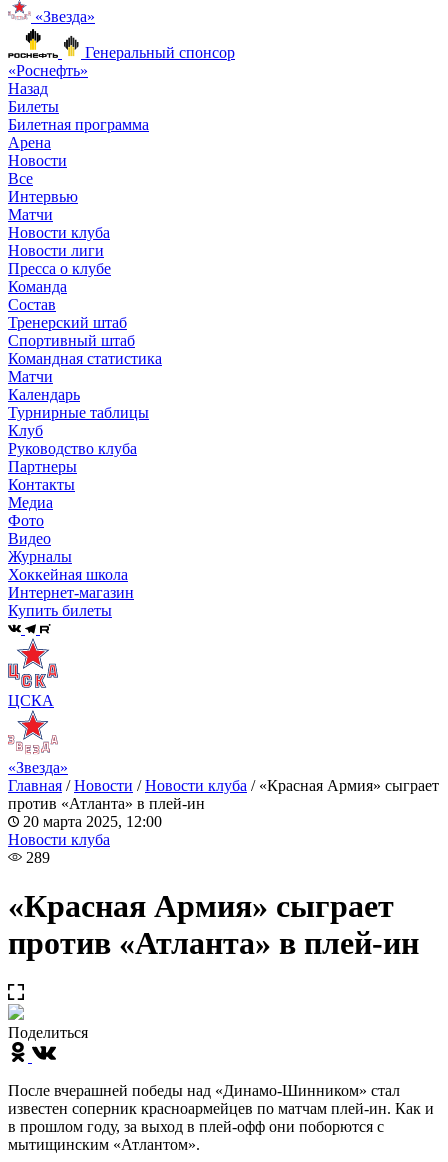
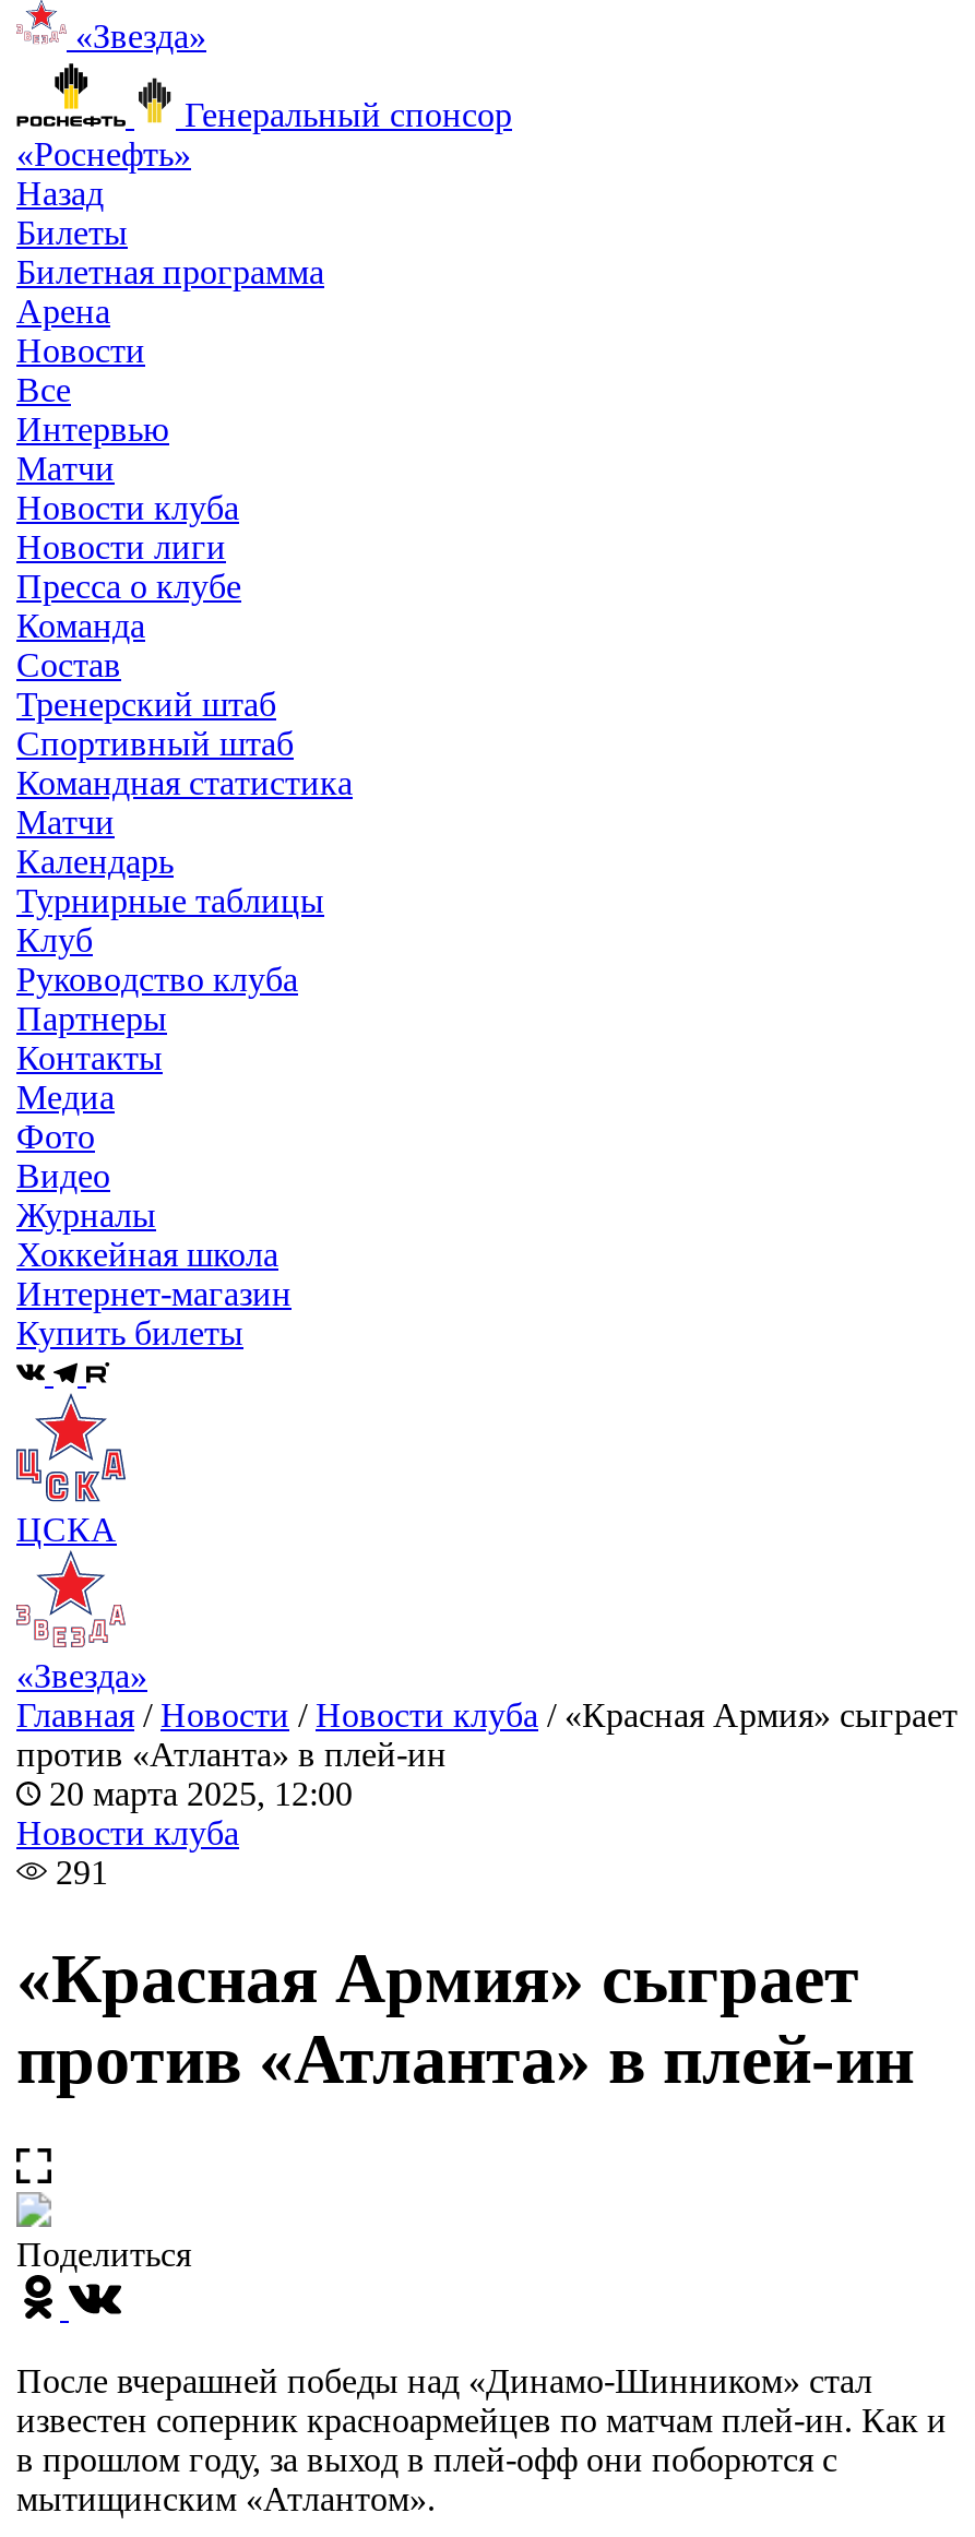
[22,849,50,866] 289 -> [47,1853,108,1890] 291

